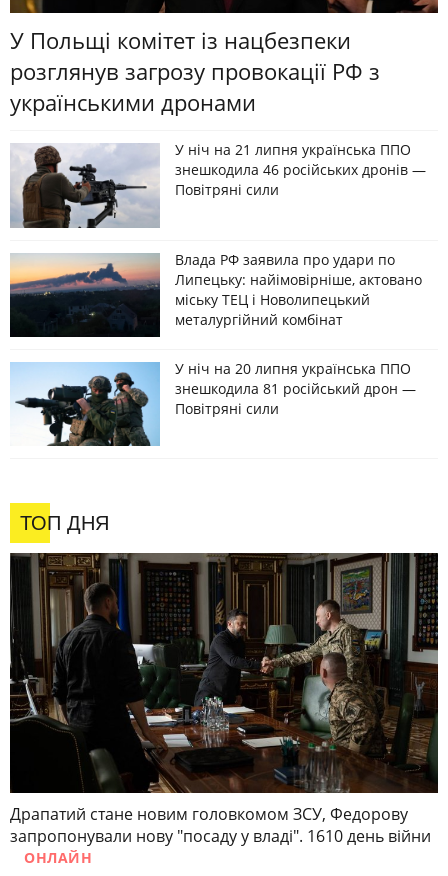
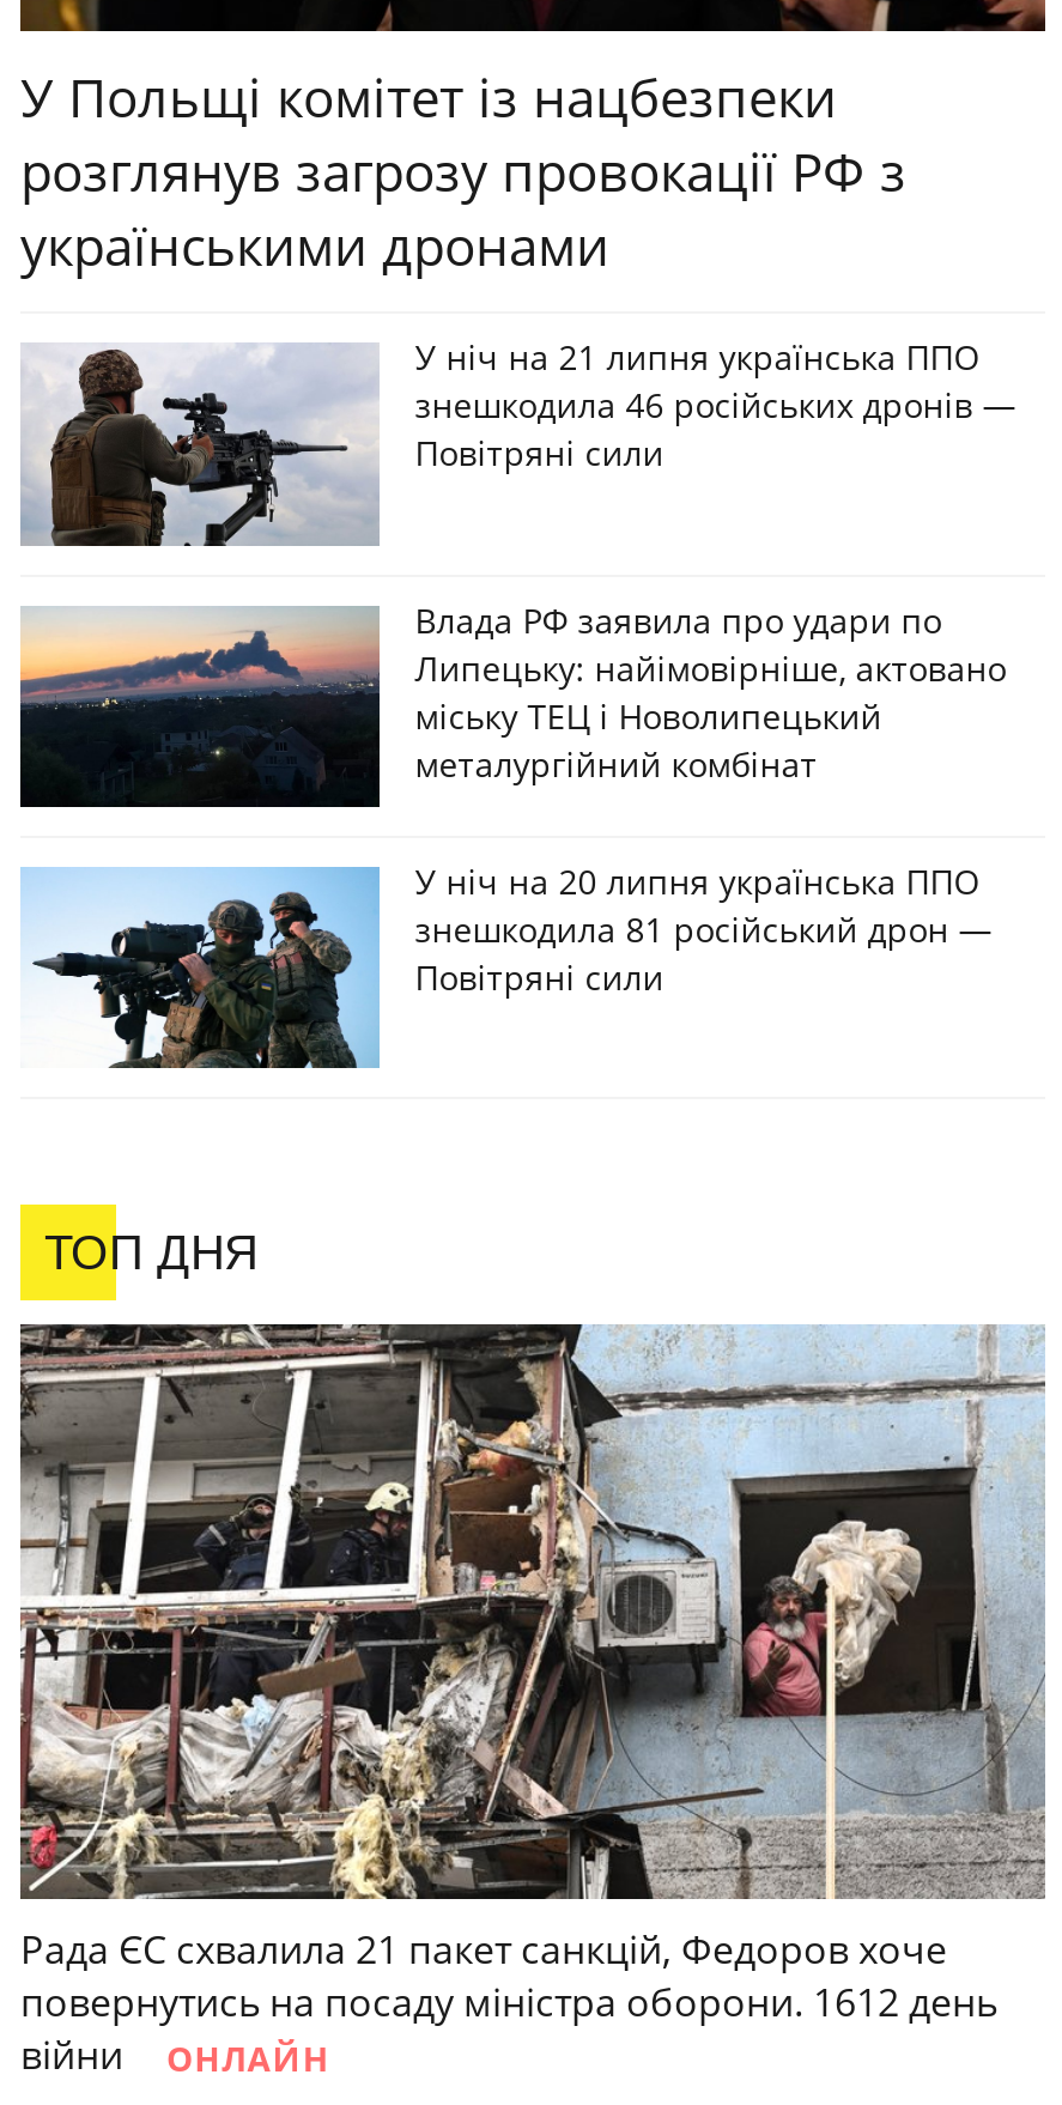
[9,552,439,847] [image] | Драпатий стане новим головкомом ЗСУ, Федорову | запропонували нову "посаду у владі". 1610 день війни -> [18,1324,1045,2082] [image] | Рада ЄС схвалила 21 пакет санкцій, Федоров хоче | повернутись на посаду міністра оборони. 1612 день | війни

